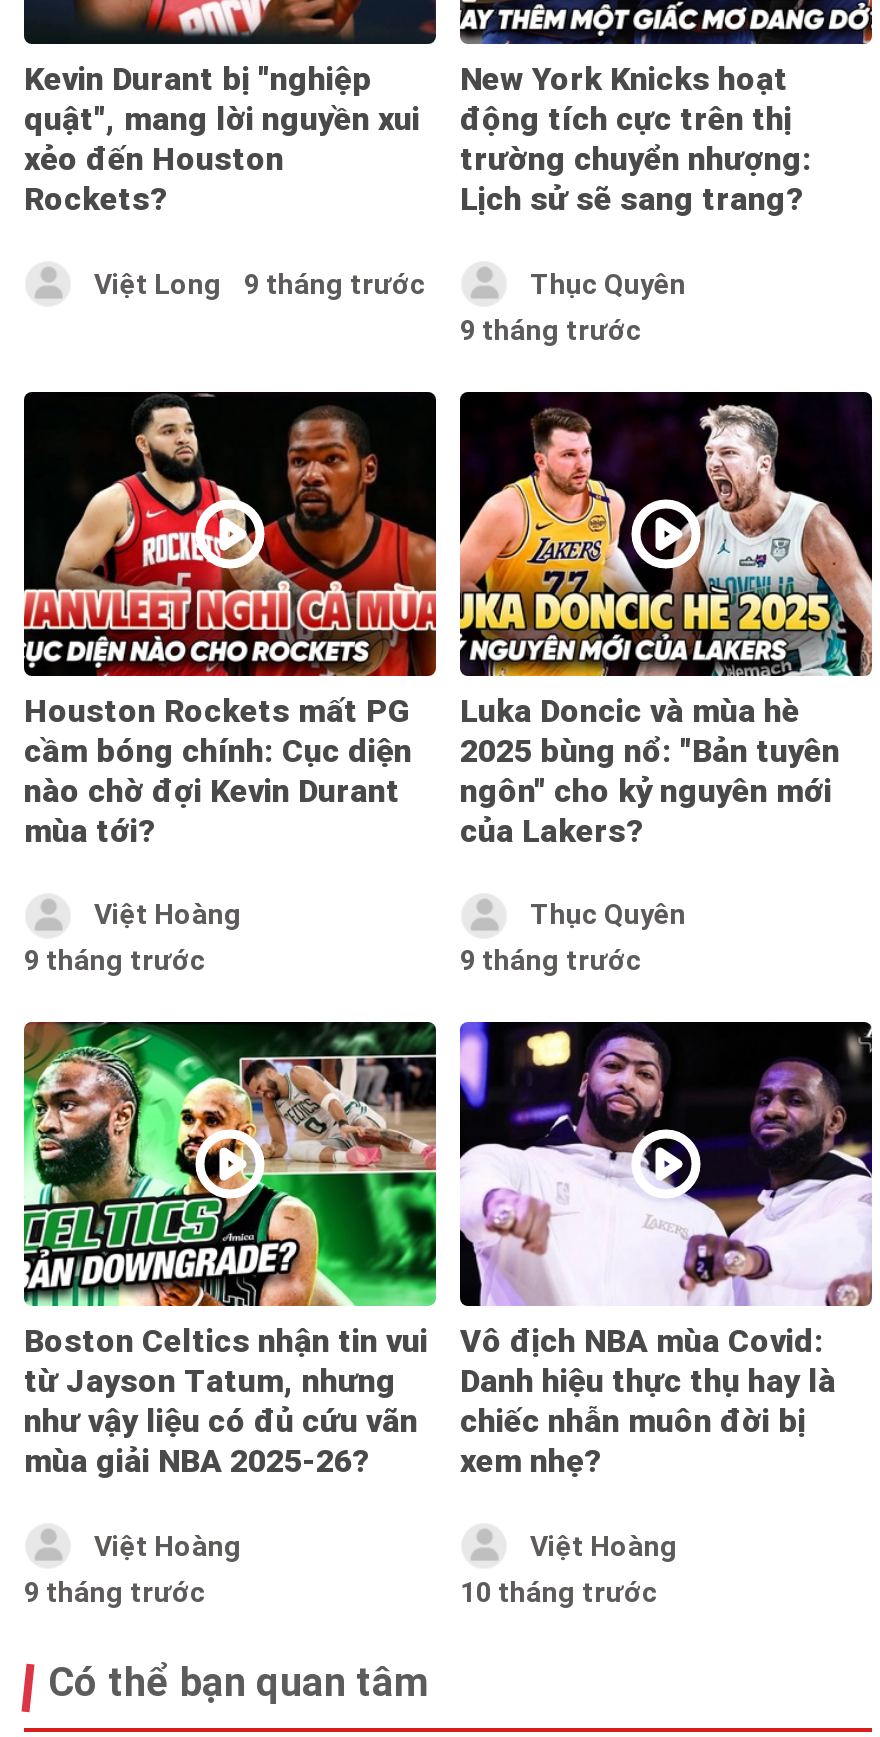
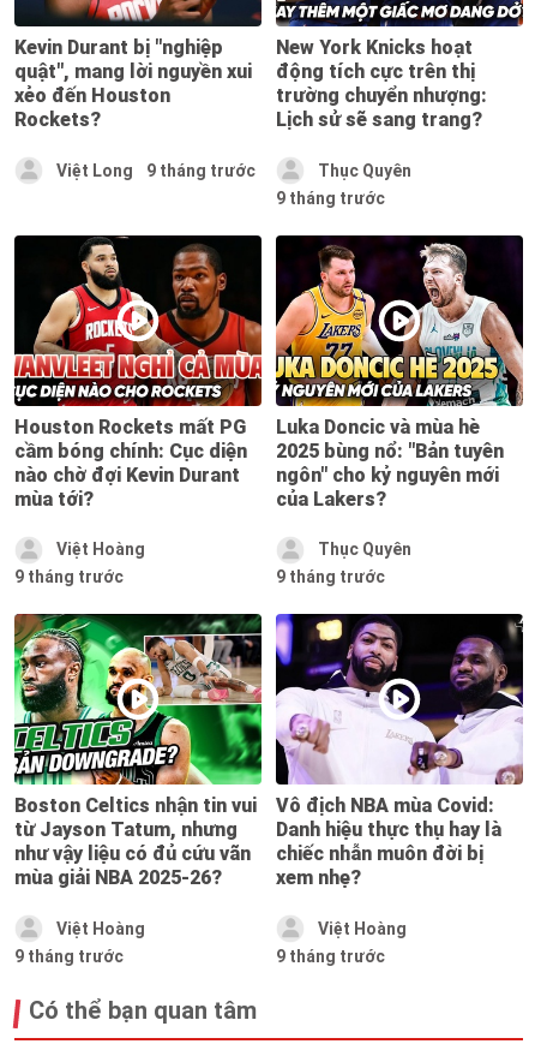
[460,1576,658,1608] 10 tháng trước -> [276,946,385,966] 9 tháng trước

